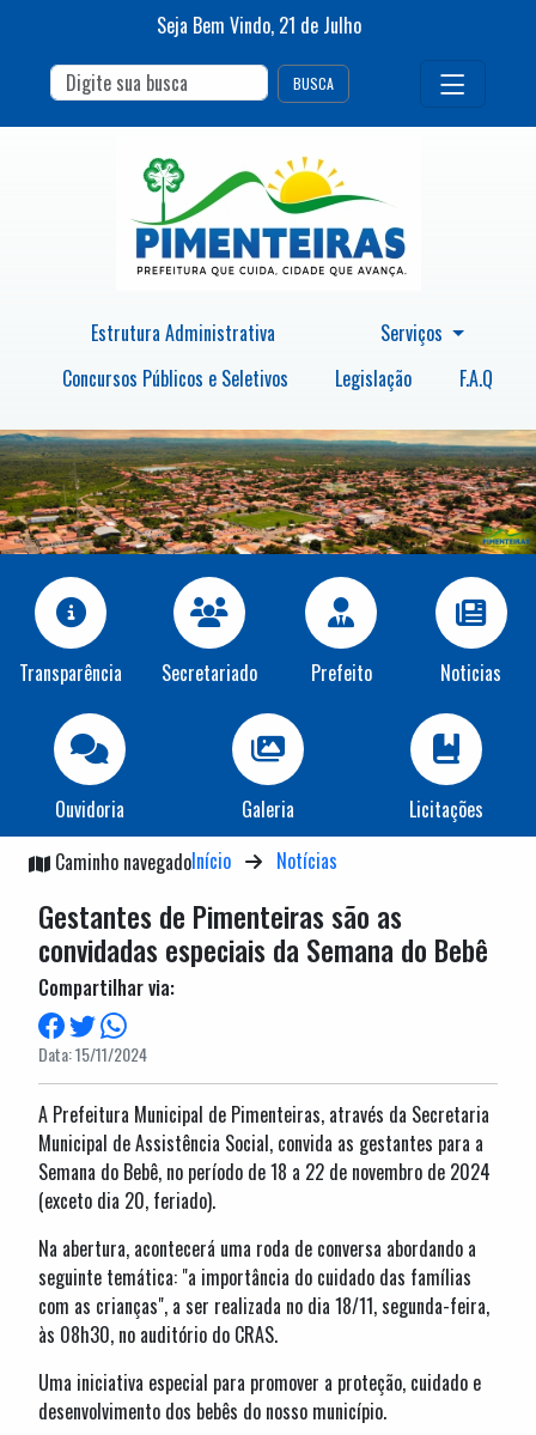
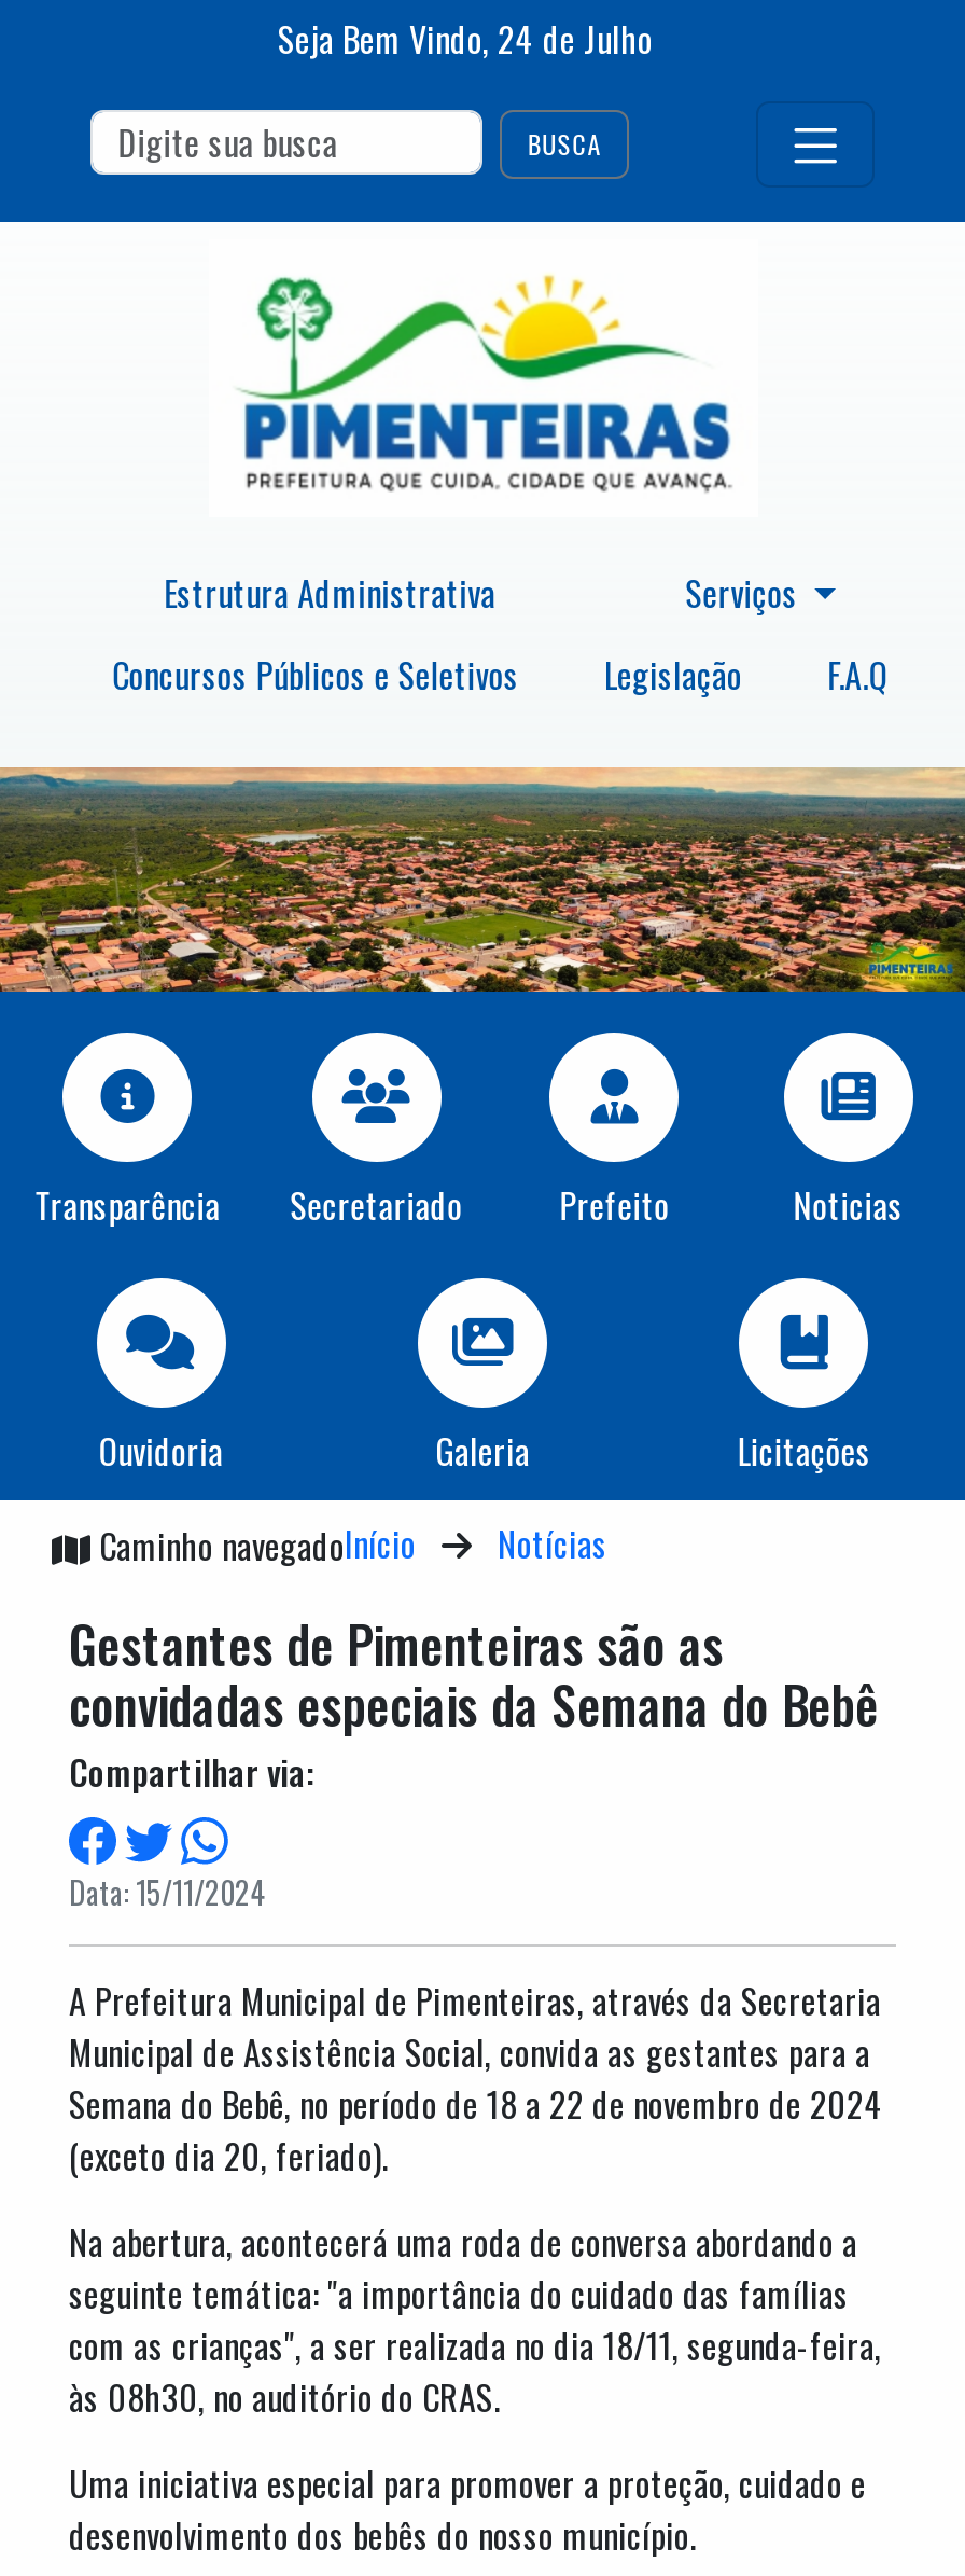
[156,11,361,39] Seja Bem Vindo, 21 de Julho -> [278,13,653,65] Seja Bem Vindo, 24 de Julho

